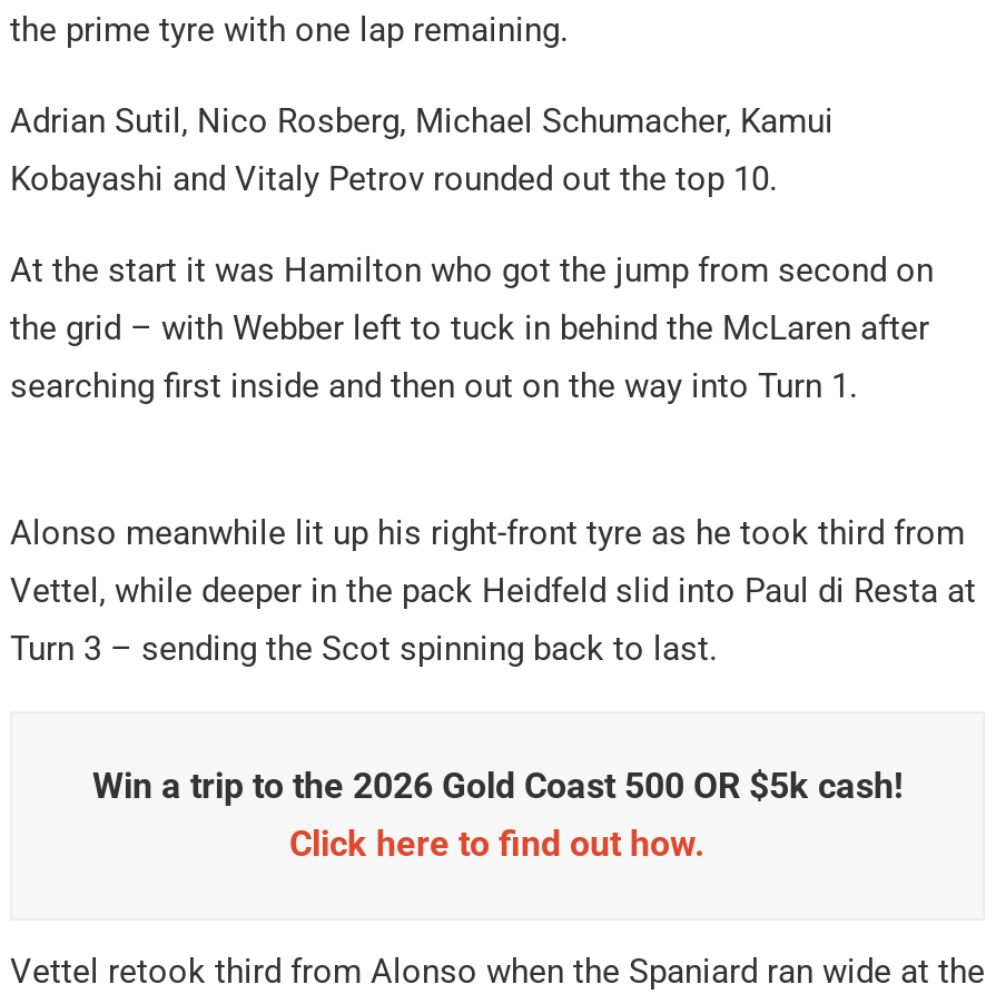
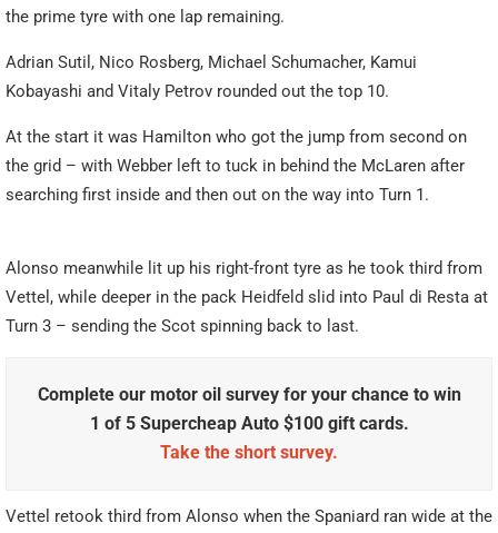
[92,764,903,865] Win a trip to the 2026 Gold Coast 500 OR $5k cash! | Click here to find out how. -> [37,384,461,463] Complete our motor oil survey for your chance to win | 1 of 5 Supercheap Auto $100 gift cards. | Take the short survey.

